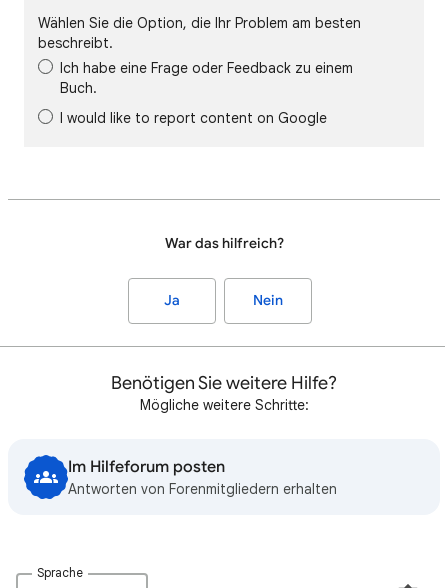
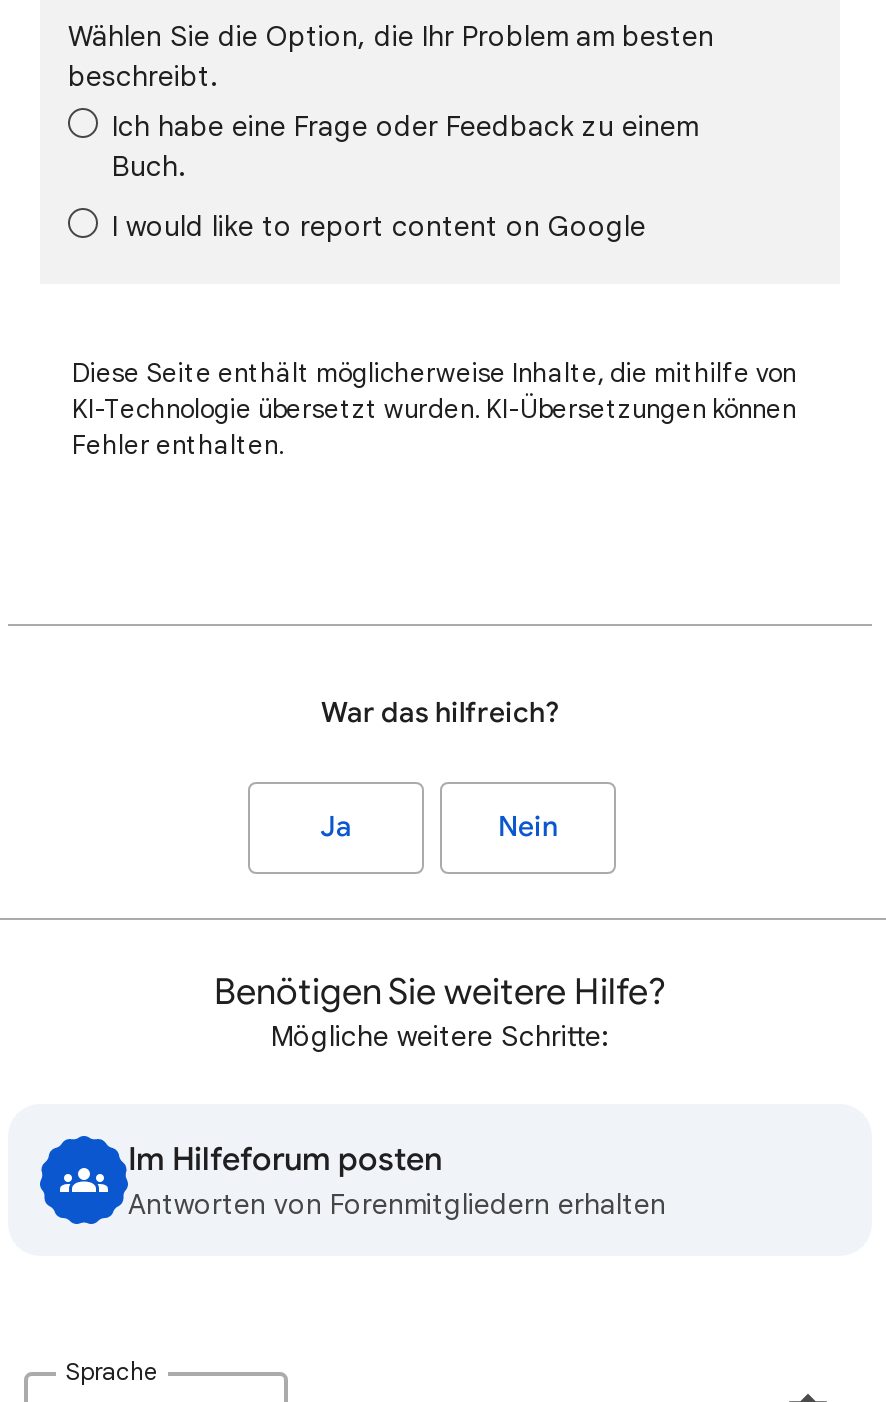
none -> [72,356,796,462] Diese Seite enthält möglicherweise Inhalte, die mithilfe von | KI-Technologie übersetzt wurden. KI-Übersetzungen können | Fehler enthalten.

